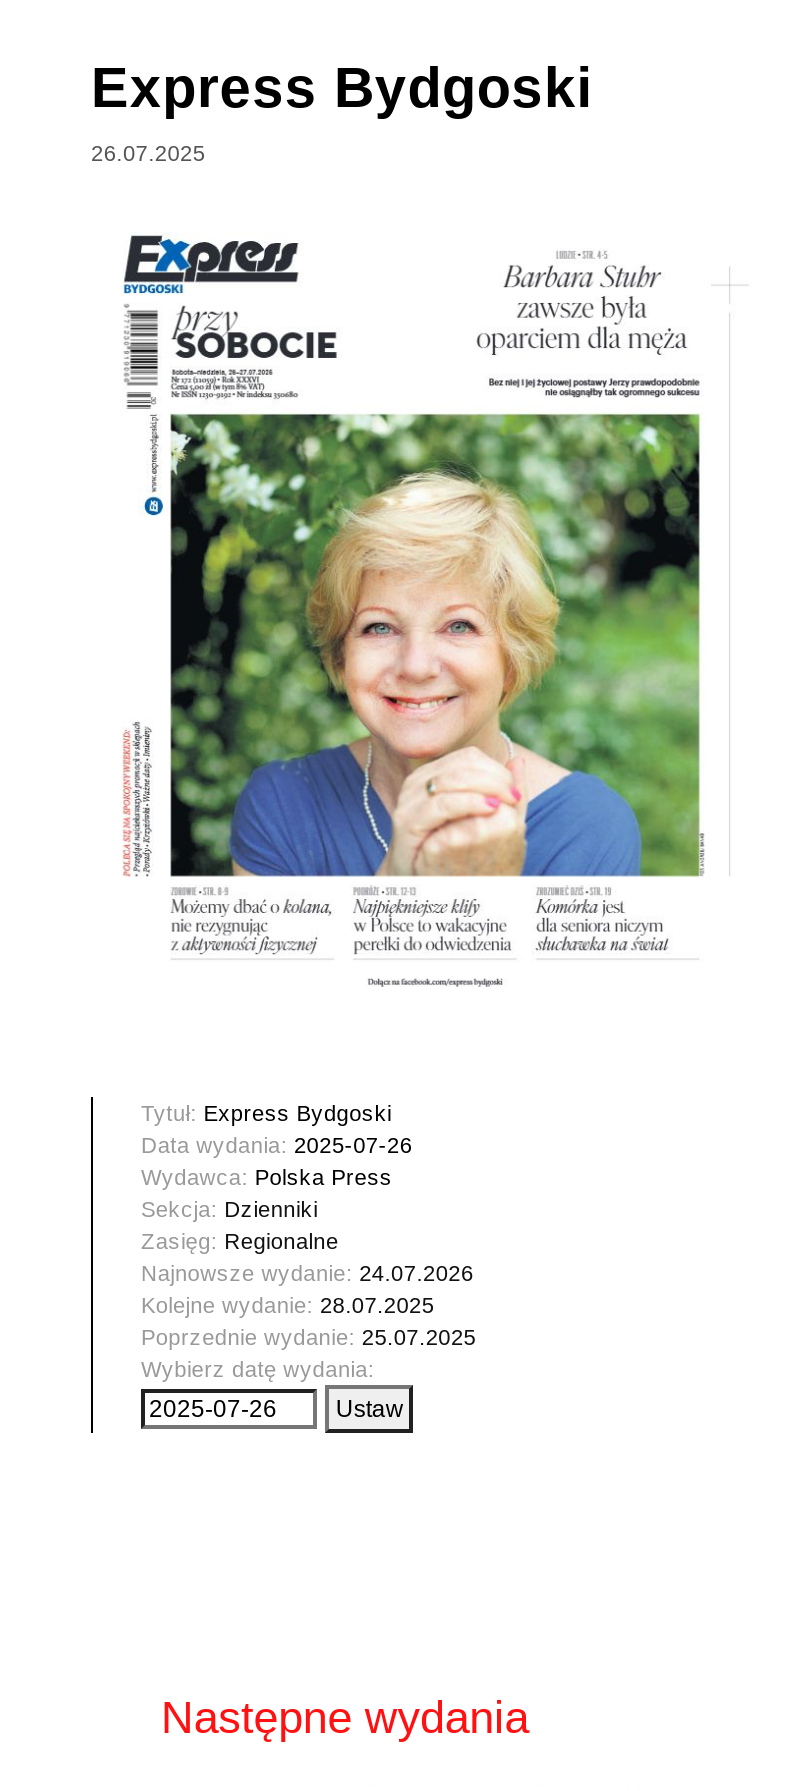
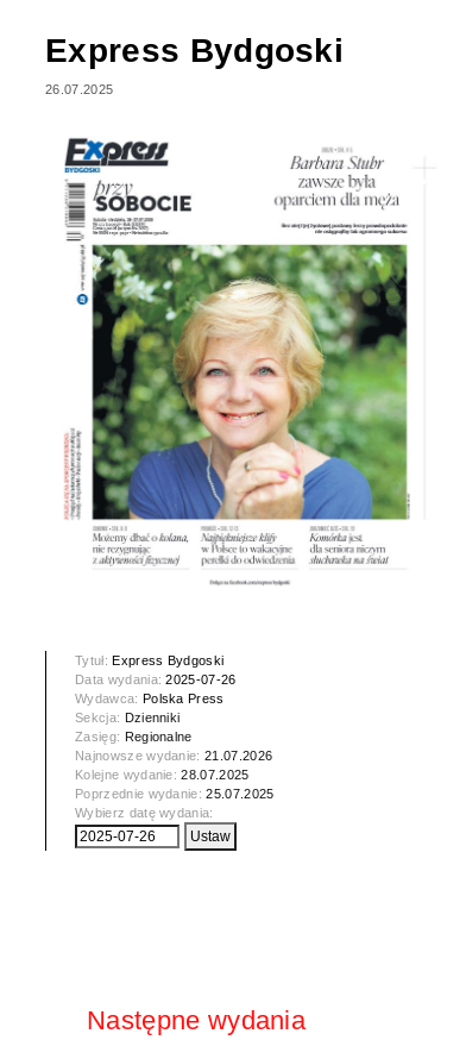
[141,1261,474,1285] Najnowsze wydanie: 24.07.2026 -> [75,749,273,763] Najnowsze wydanie: 21.07.2026

